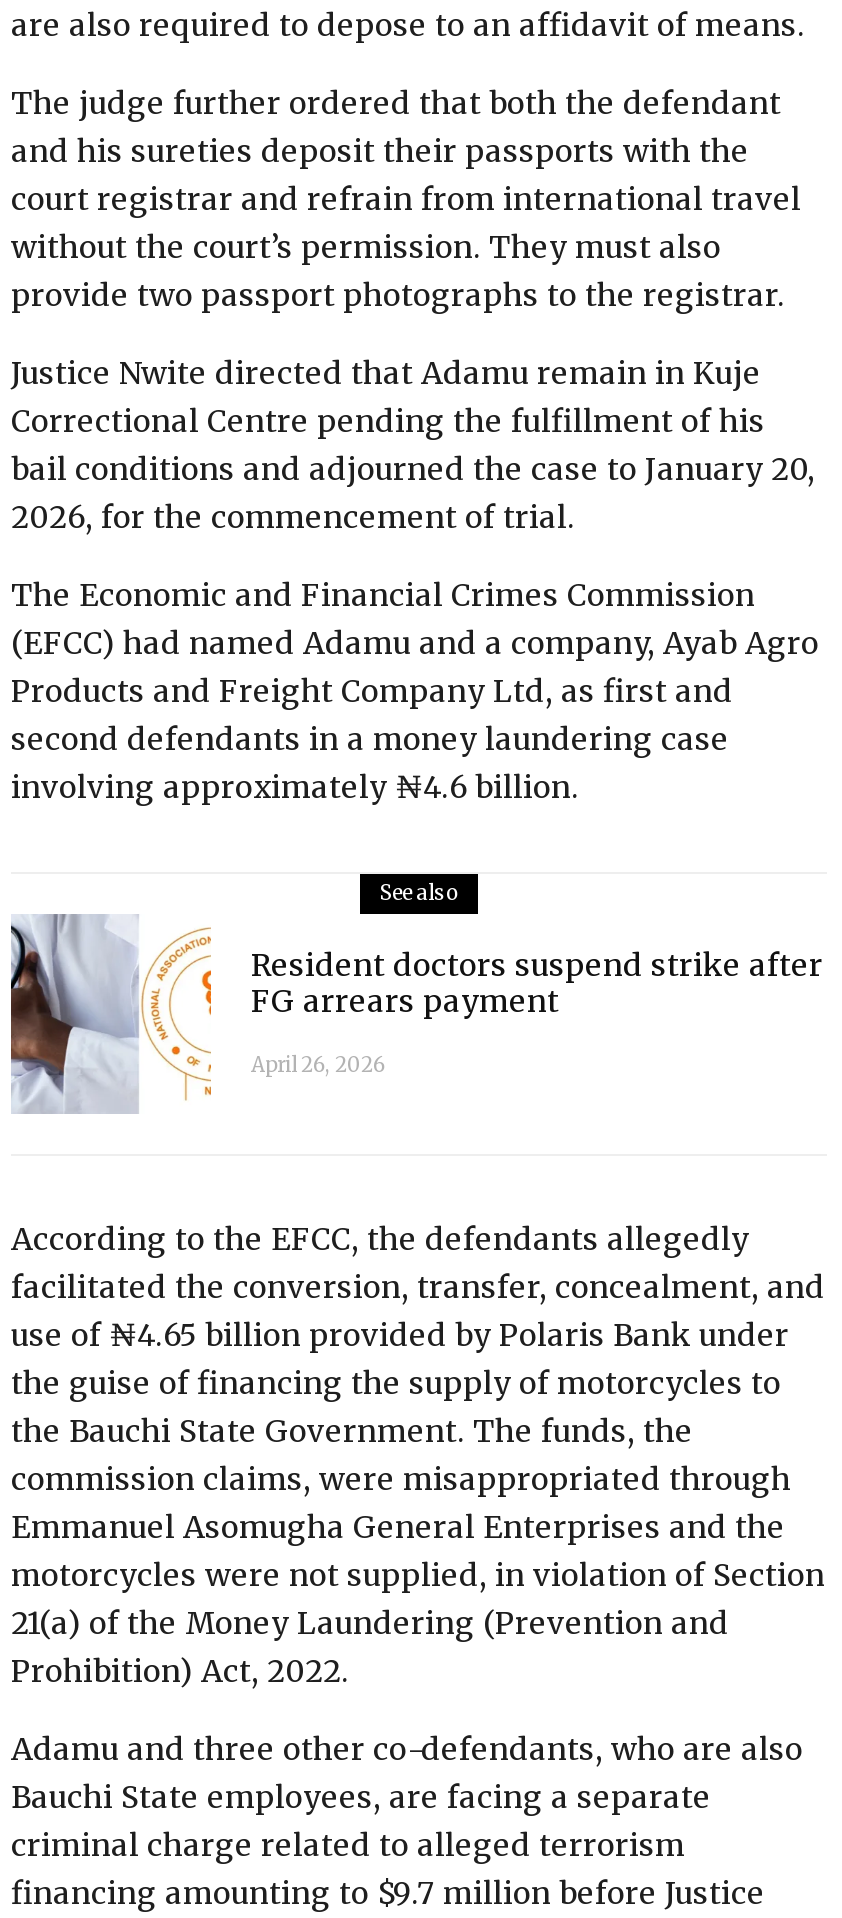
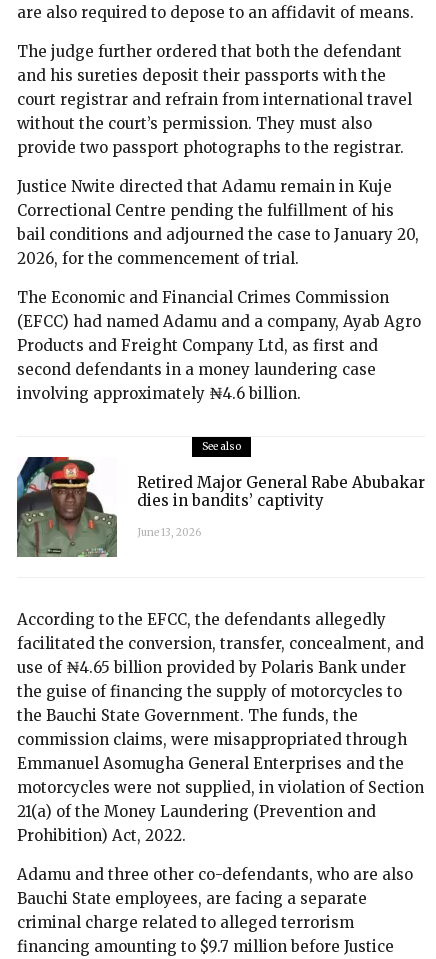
[9,914,823,1114] [image] | Resident doctors suspend strike after | FG arrears payment -> [16,456,425,558] [image] | Retired Major General Rabe Abubakar | dies in bandits’ captivity
[251,1053,385,1079] April 26, 2026 -> [137,526,201,539] June 13, 2026

